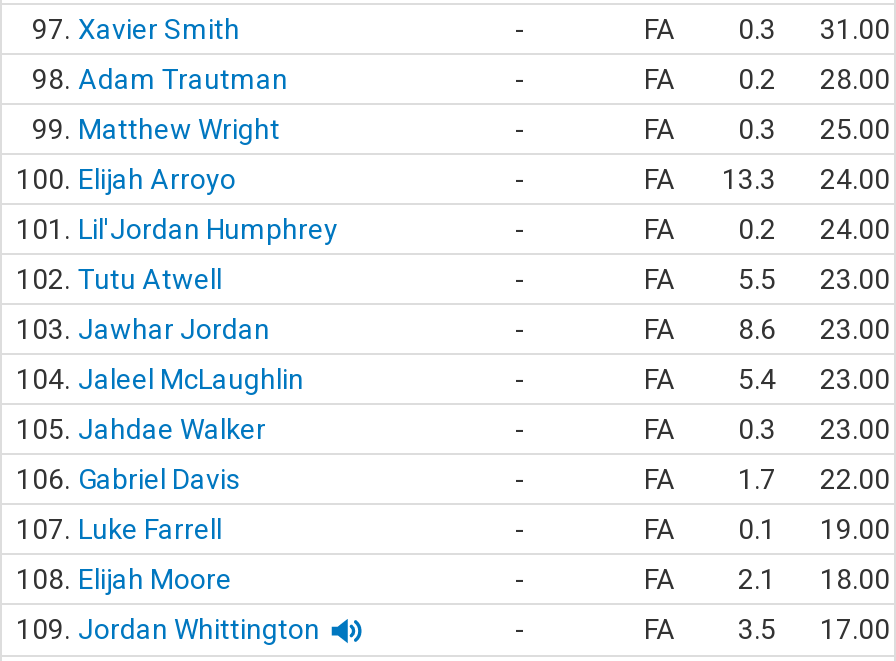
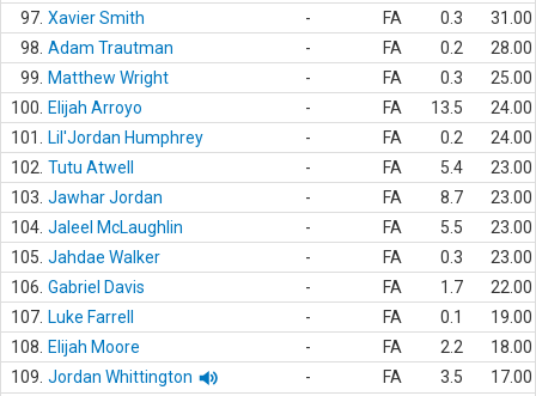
[644,163,890,195] FA 13.3 24.00 -> [383,98,532,117] FA 13.5 24.00
[644,263,890,295] FA 5.5 23.00 -> [383,158,532,177] FA 5.4 23.00
[644,313,890,345] FA 8.6 23.00 -> [383,188,532,207] FA 8.7 23.00
[644,363,890,395] FA 5.4 23.00 -> [383,218,532,237] FA 5.5 23.00
[644,563,890,595] FA 2.1 18.00 -> [383,337,532,357] FA 2.2 18.00

